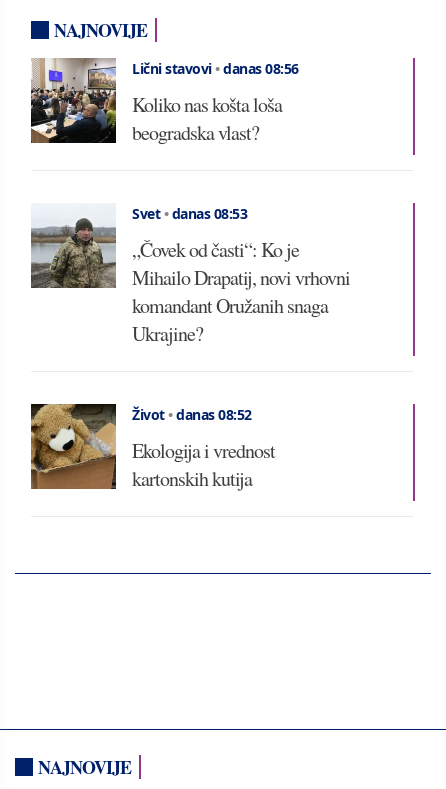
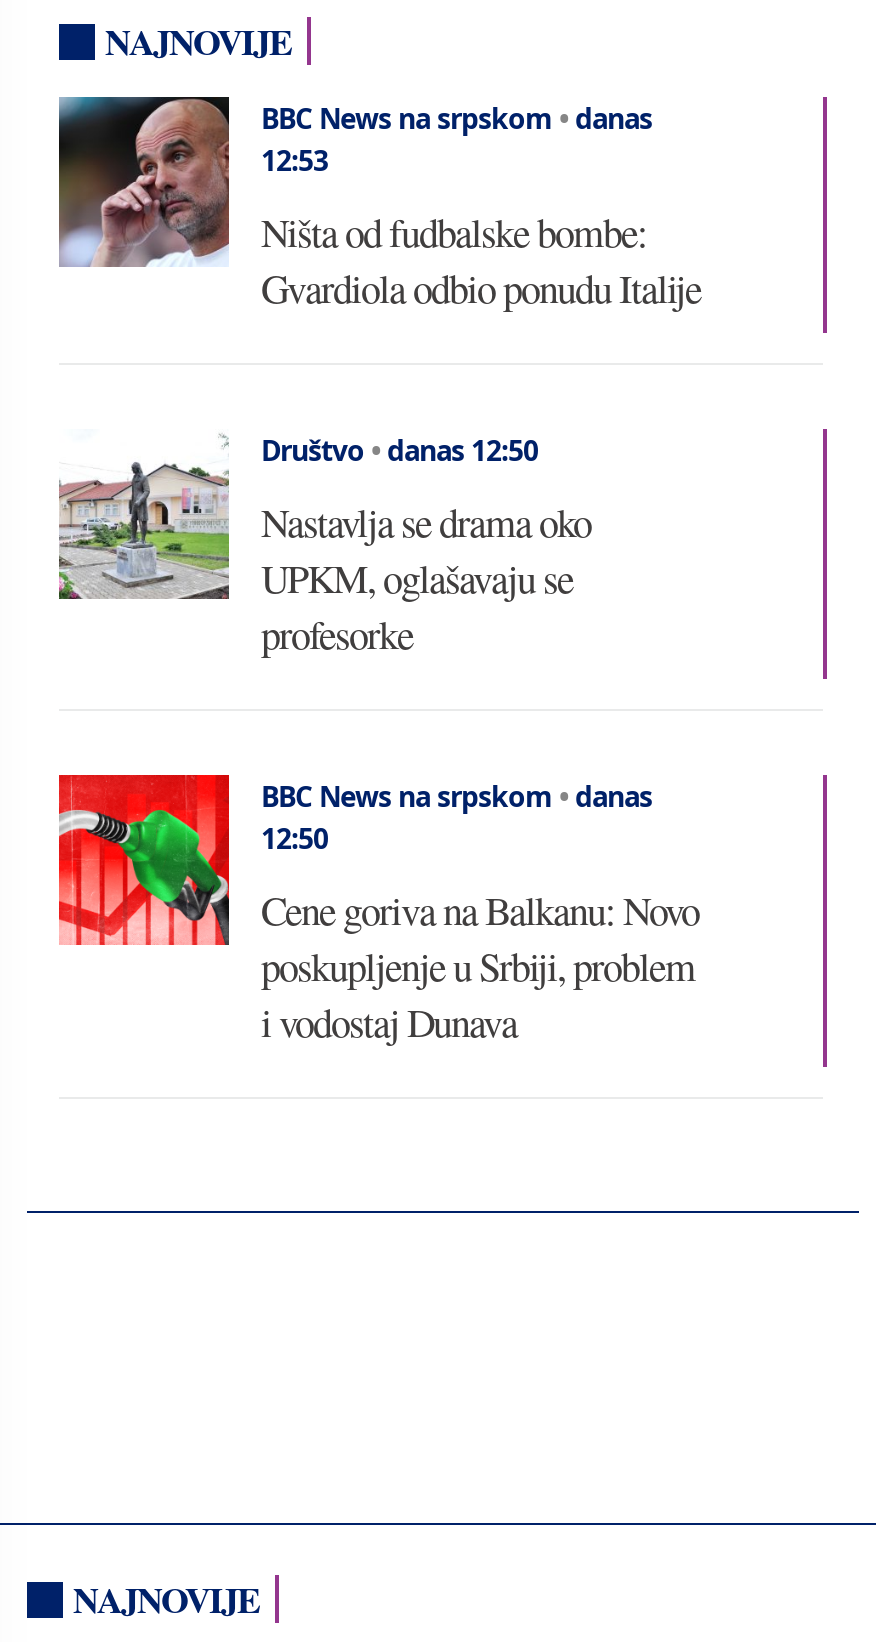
[30,57,298,144] [image] | Lični stavovi • danas 08:56 -> [57,95,652,267] [image] | BBC News na srpskom • danas | 12:53
[132,91,282,146] Koliko nas košta loša | beogradska vlast? -> [261,205,701,315] Ništa od fudbalske bombe: | Gvardiola odbio ponudu Italije
[31,204,247,289] [image] | Svet • danas 08:53 -> [59,431,538,601] [image] | Društvo • danas 12:50
[132,236,350,347] „Čovek od časti“: Ko je | Mihailo Drapatij, novi vrhovni | komandant Oružanih snaga | Ukrajine? -> [261,495,591,661] Nastavlja se drama oko | UPKM, oglašavaju se | profesorke
[30,397,251,490] [image] | Život • danas 08:52 -> [57,773,652,959] [image] | BBC News na srpskom • danas | 12:50
[132,437,275,492] Ekologija i vrednost | kartonskih kutija -> [261,883,699,1049] Cene goriva na Balkanu: Novo | poskupljenje u Srbiji, problem | i vodostaj Dunava

